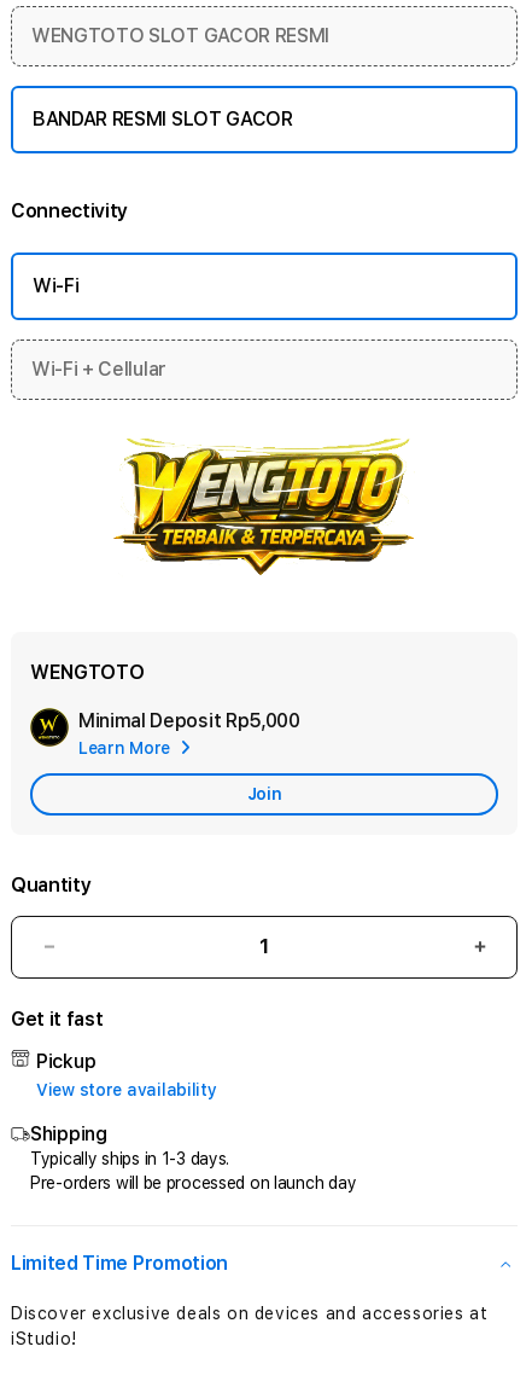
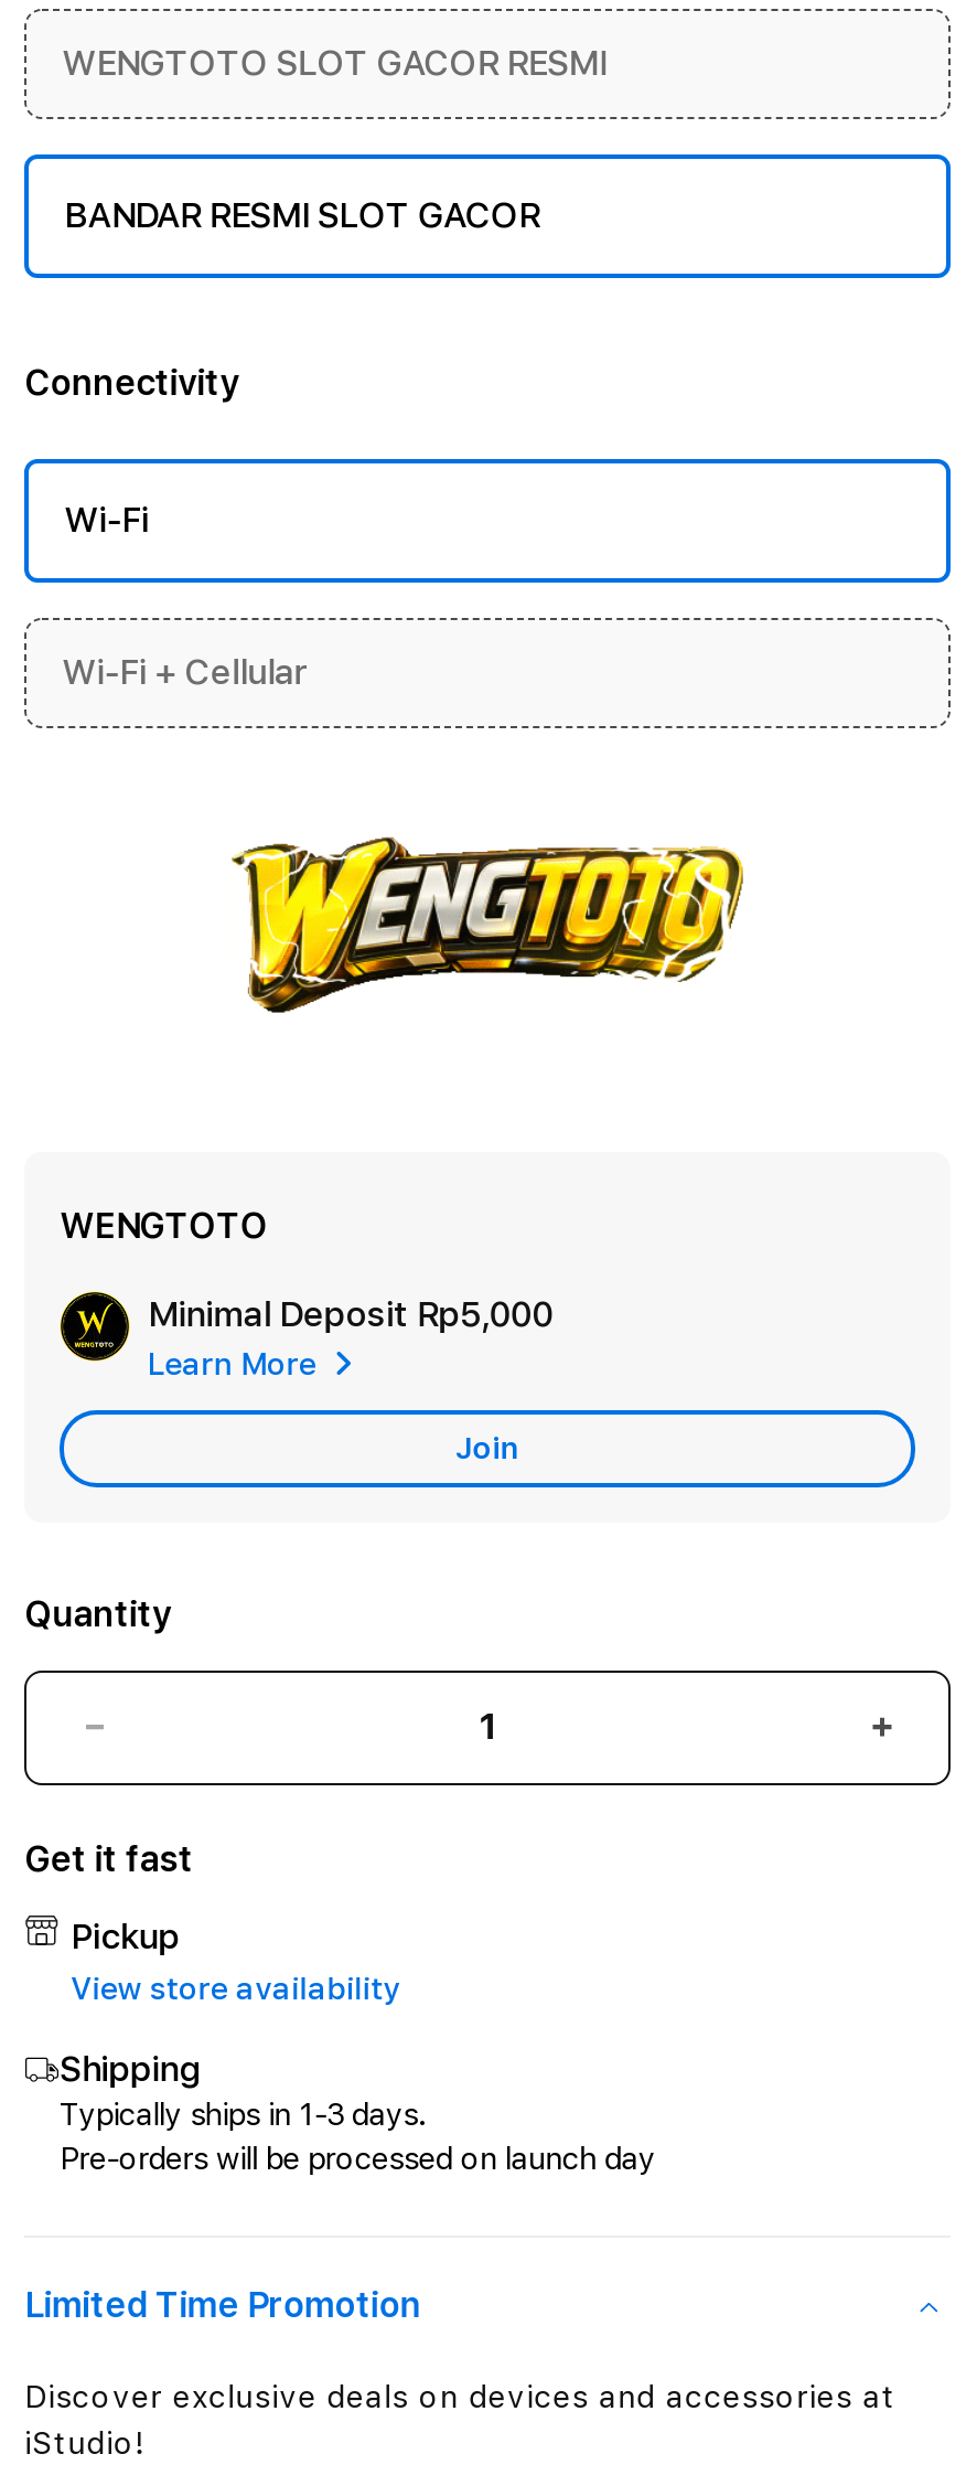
[113,437,415,576] [image] -> [214,799,759,1046] [image]

